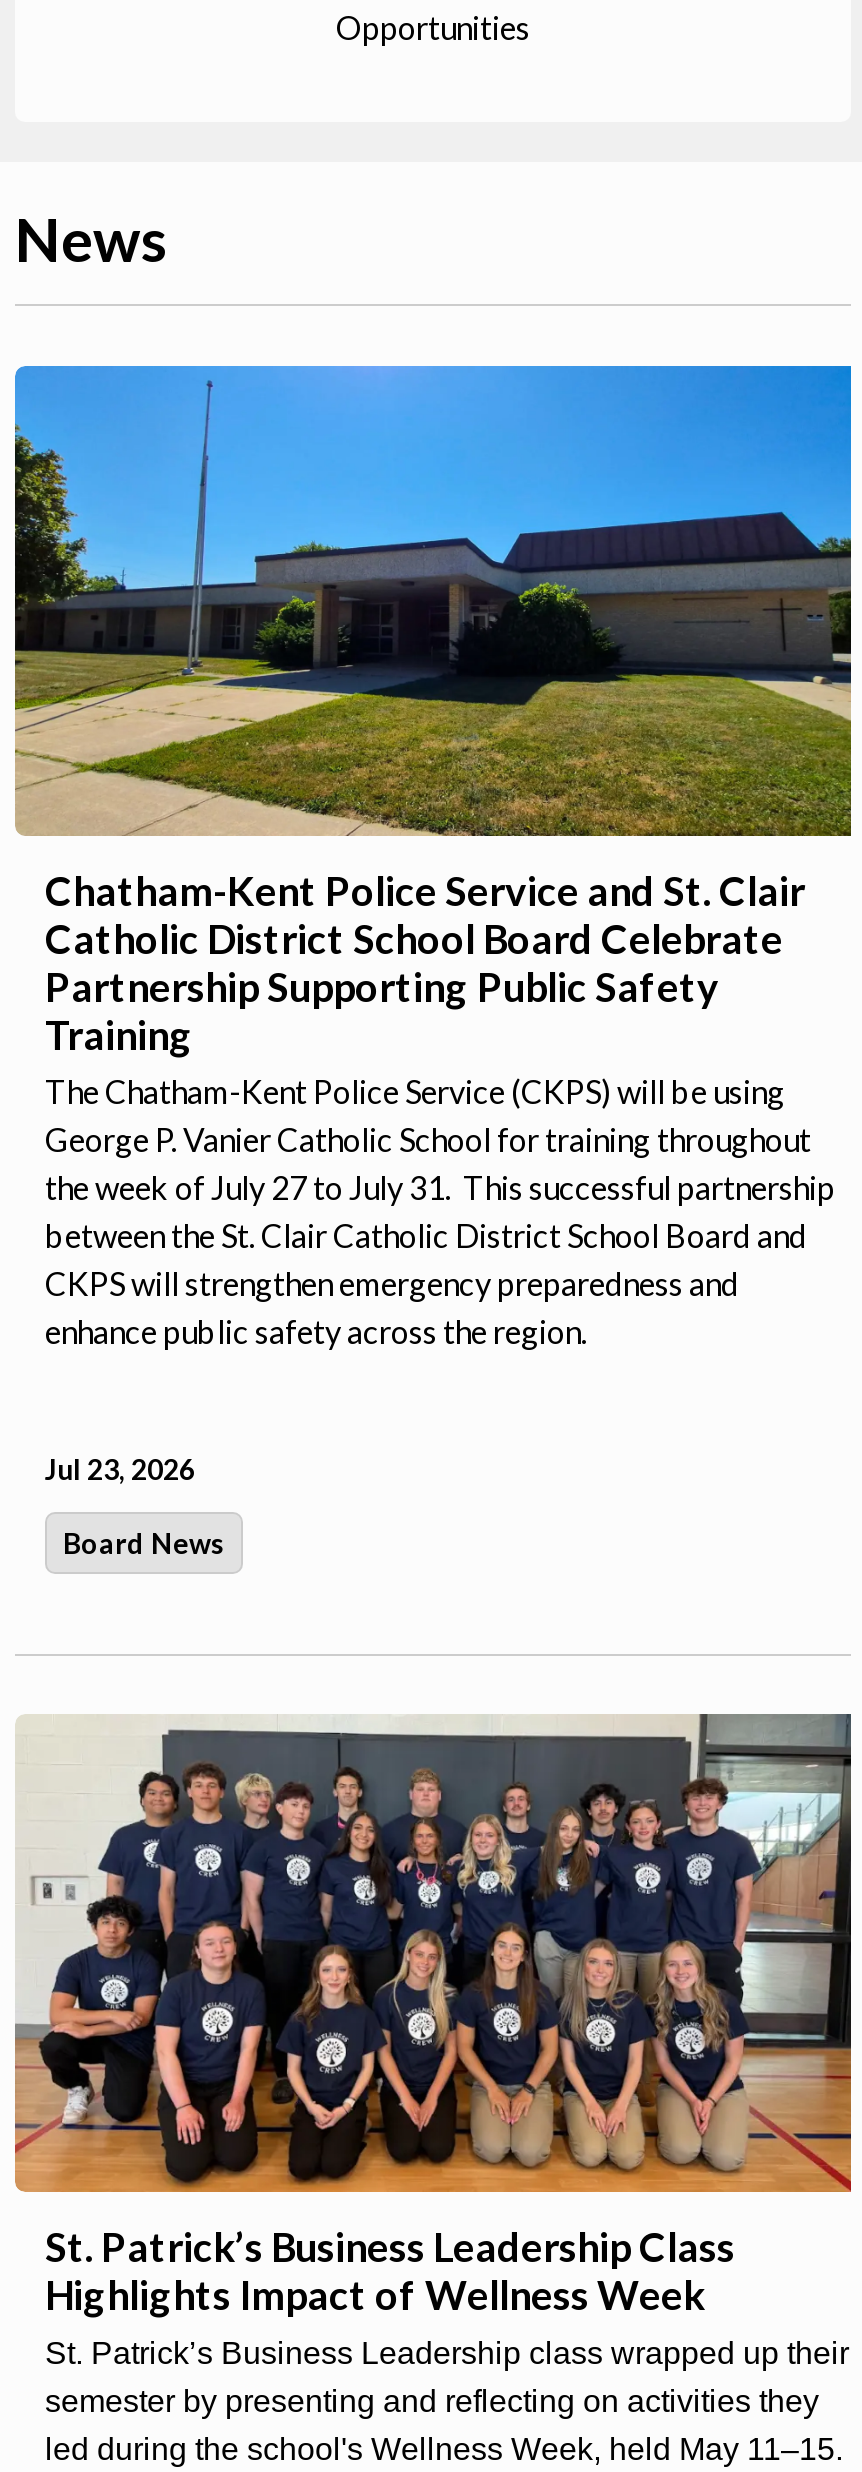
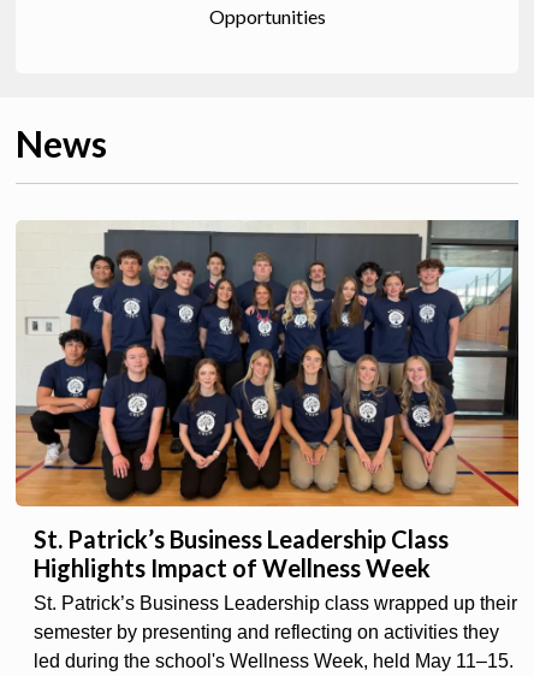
[13,364,853,1350] [image] | Chatham-Kent Police Service and St. Clair | Catholic District School Board Celebrate | Partnership Supporting Public Safety | Training | The Chatham-Kent Police Service (CKPS) will be using | George P. Vanier Catholic School for training throughout | the week of July 27 to July 31. This successful partnership | between the St. Clair Catholic District School Board and | CKPS will strengthen emergency preparedness and | enhance public safety across the region. -> none
[45,1452,225,1560] Jul 23, 2026 | Board News -> none

